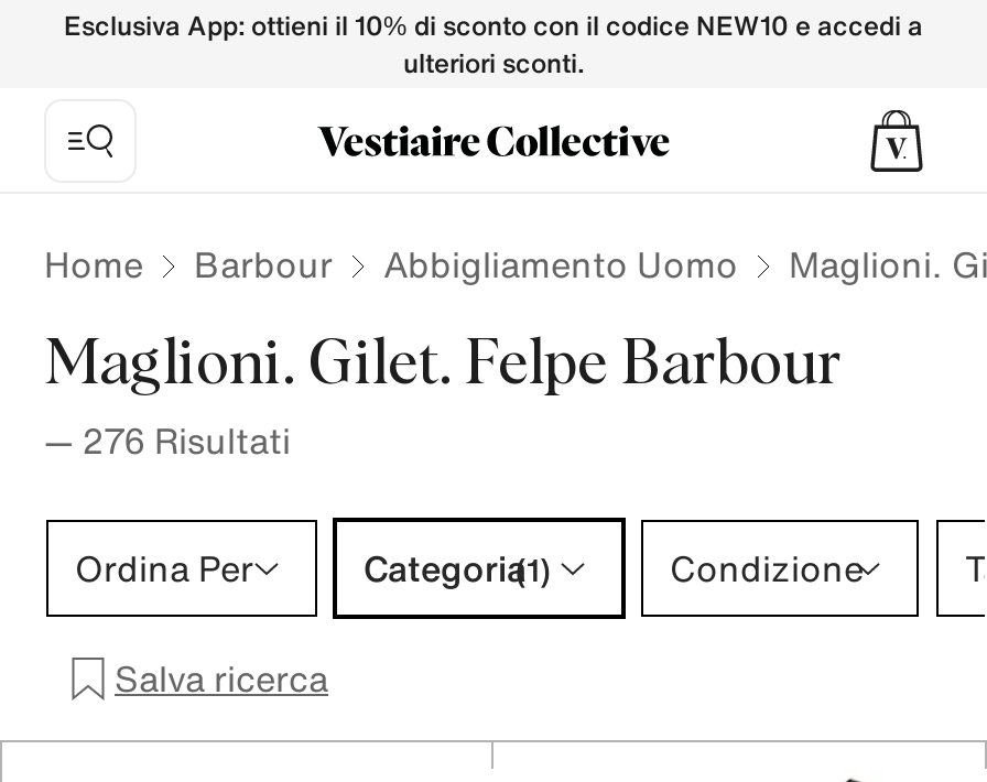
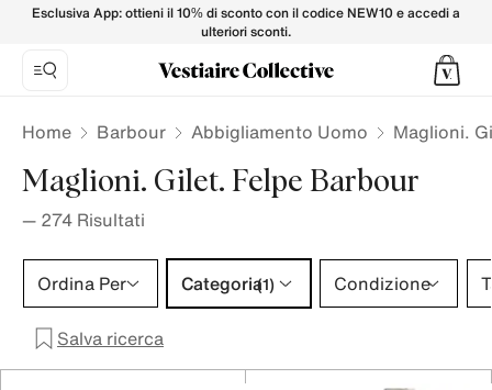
[44,414,291,467] — 276 Risultati -> [22,207,145,233] — 274 Risultati

